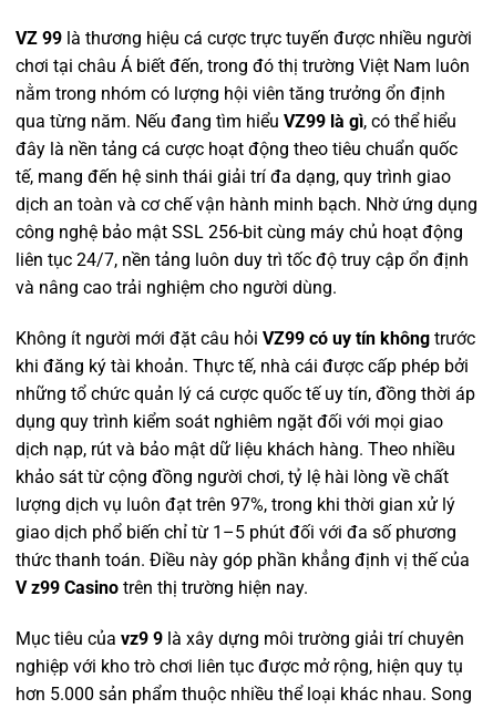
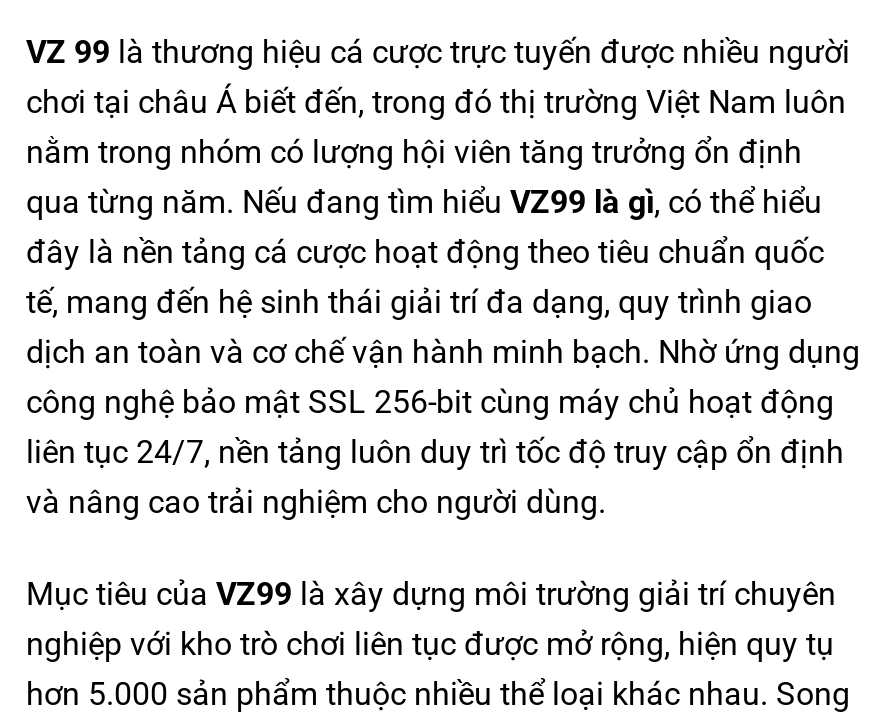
[16,328,475,649] Không ít người mới đặt câu hỏi VZ99 có uy tín không trước | khi đăng ký tài khoản. Thực tế, nhà cái được cấp phép bởi | những tổ chức quản lý cá cược quốc tế uy tín, đồng thời áp | dụng quy trình kiểm soát nghiêm ngặt đối với mọi giao | dịch nạp, rút và bảo mật dữ liệu khách hàng. Theo nhiều | khảo sát từ cộng đồng người chơi, tỷ lệ hài lòng về chất | lượng dịch vụ luôn đạt trên 97%, trong khi thời gian xử lý | giao dịch phổ biến chỉ từ 1–5 phút đối với đa số phương | thức thanh toán. Điều này góp phần khẳng định vị thế của | V z99 Casino trên thị trường hiện nay. | Mục tiêu của vz9 9 là xây dựng môi trường giải trí chuyên -> [26,575,836,613] Mục tiêu của VZ99 là xây dựng môi trường giải trí chuyên

